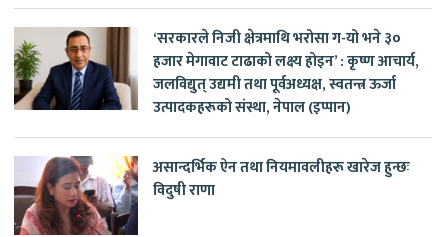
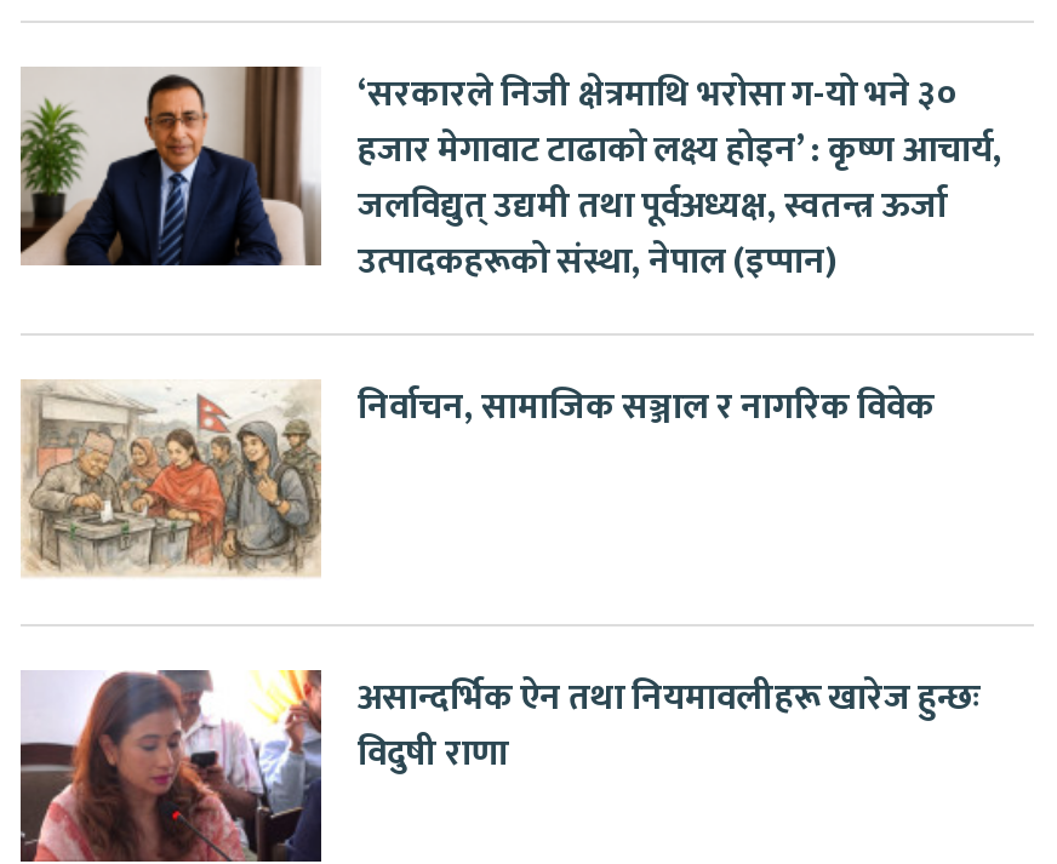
none -> [21,376,935,577] [image] | निर्वाचन, सामाजिक सञ्जाल र नागरिक विवेक

